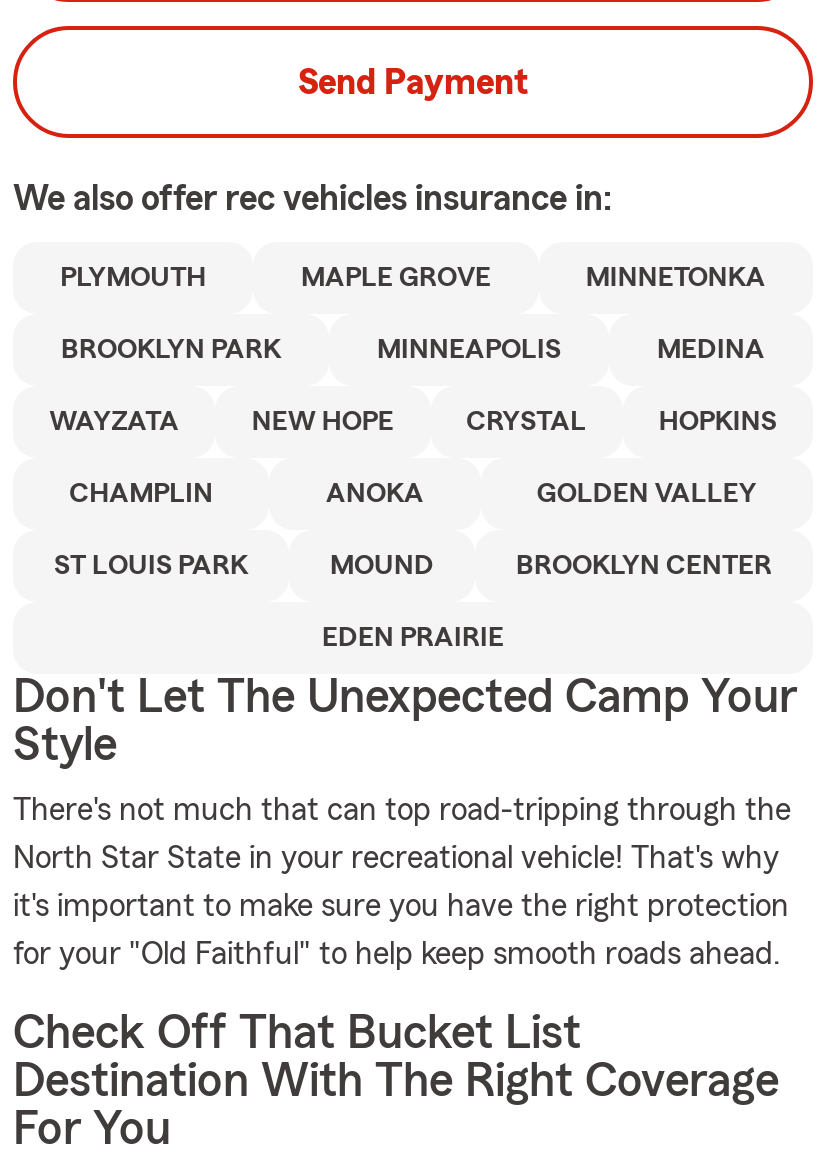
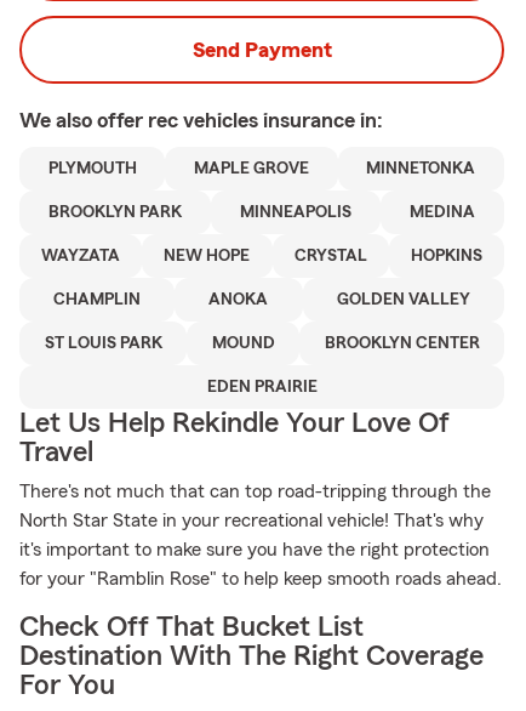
[13,674,797,770] Don't Let The Unexpected Camp Your | Style -> [19,409,450,467] Let Us Help Rekindle Your Love Of | Travel
[13,938,781,970] for your "Old Faithful" to help keep smooth roads ahead. -> [19,569,502,588] for your "Ramblin Rose" to help keep smooth roads ahead.

